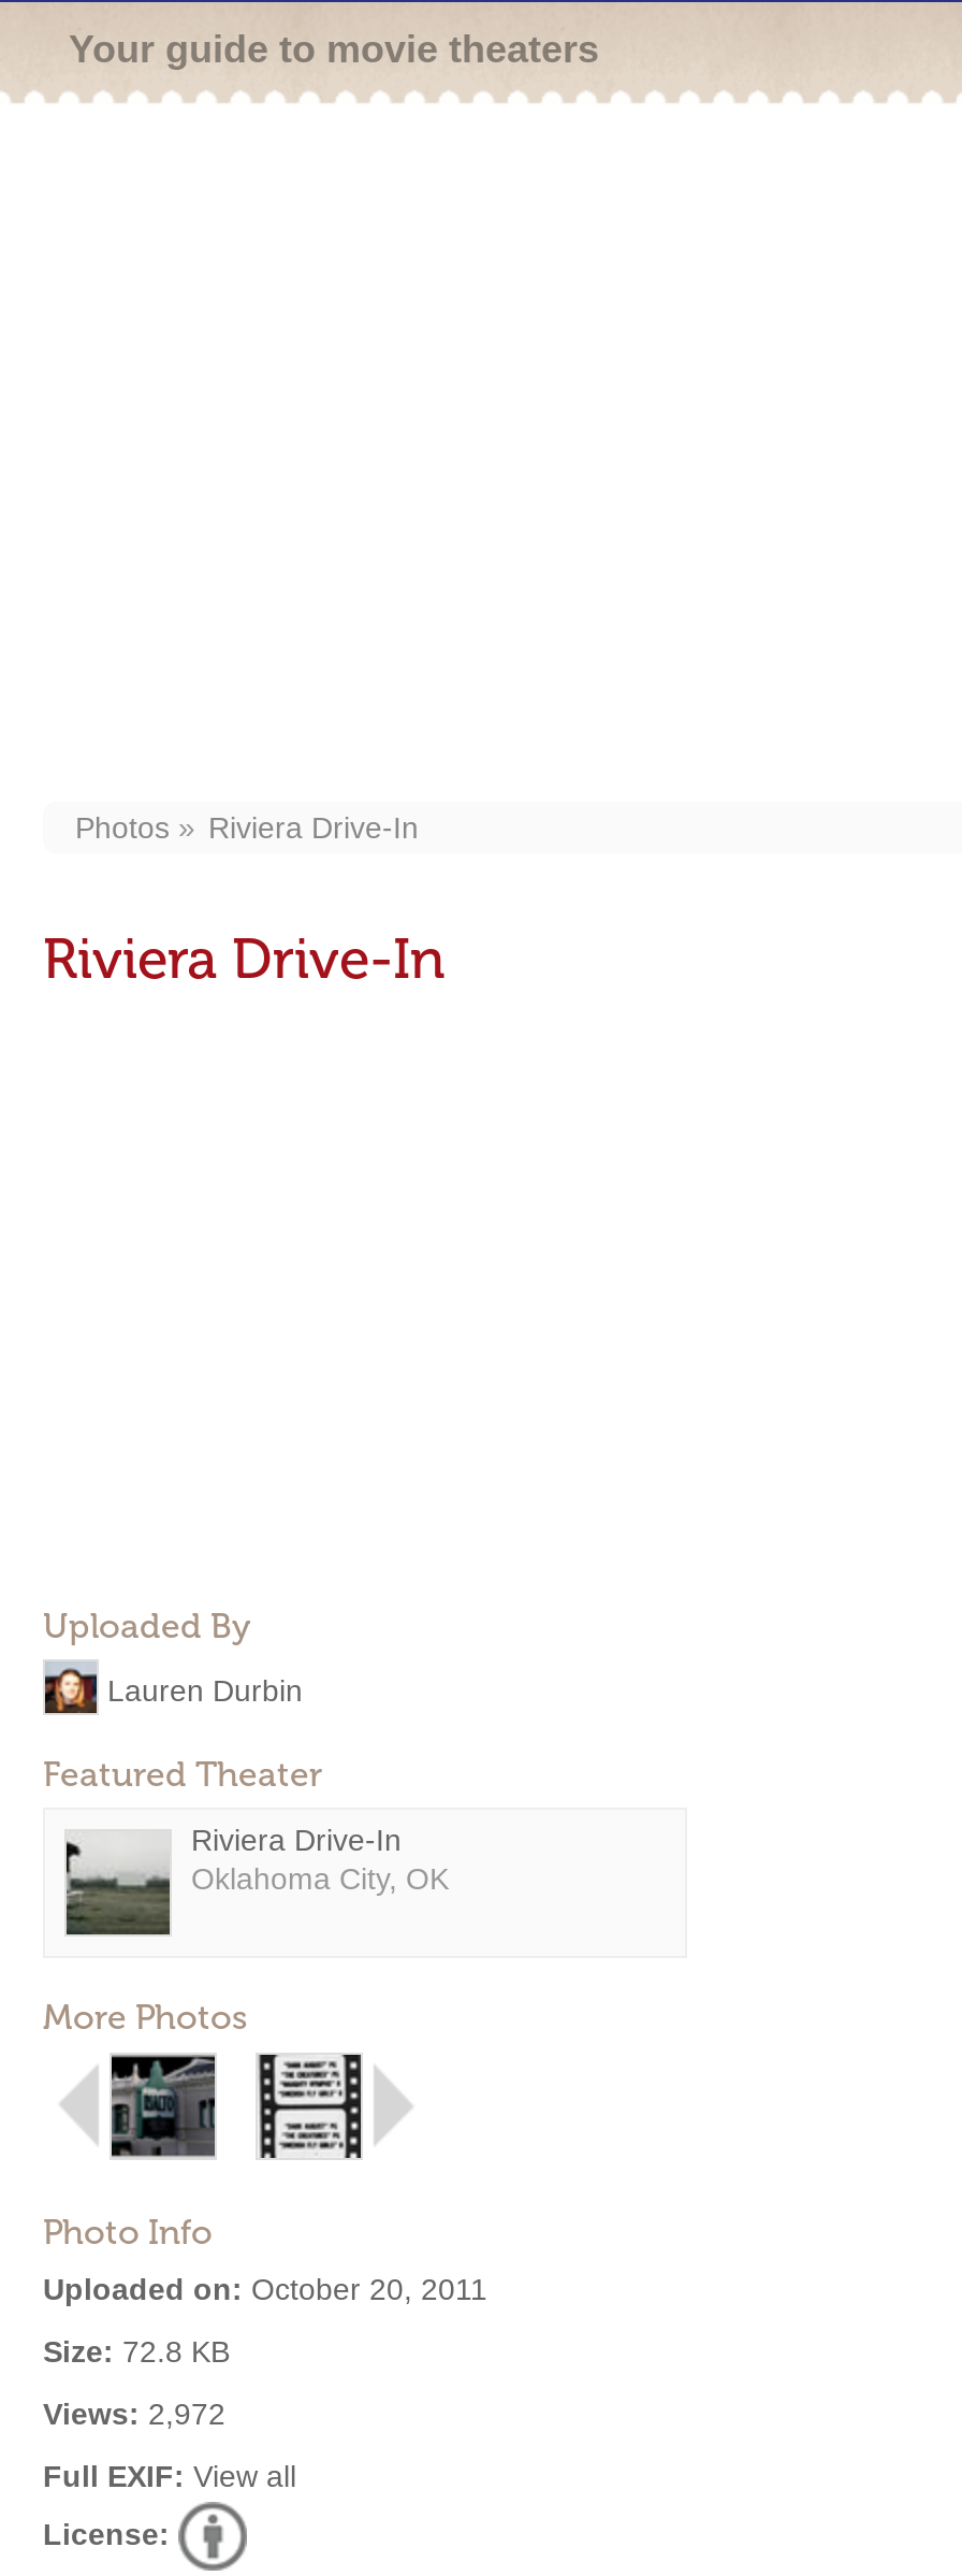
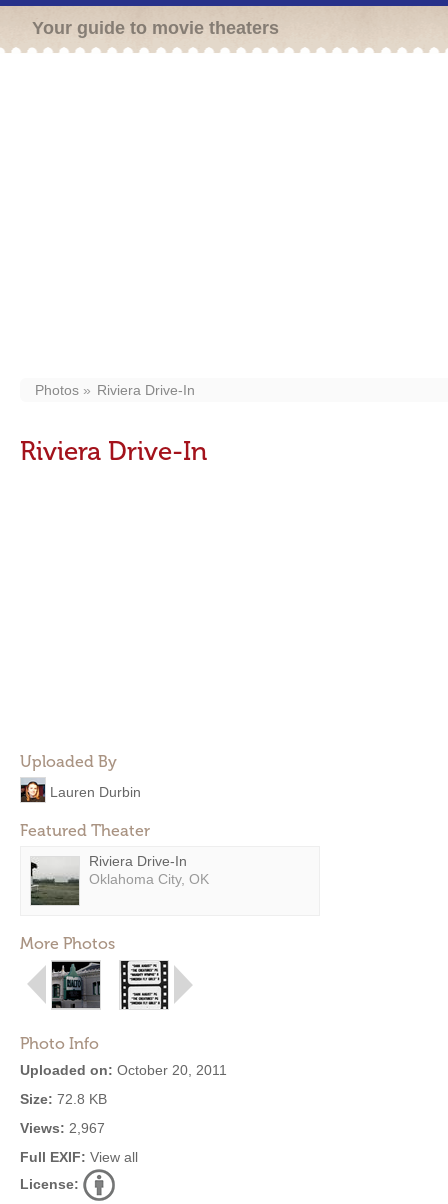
[43,2397,225,2431] Views: 2,972 -> [20,1120,105,1136] Views: 2,967

